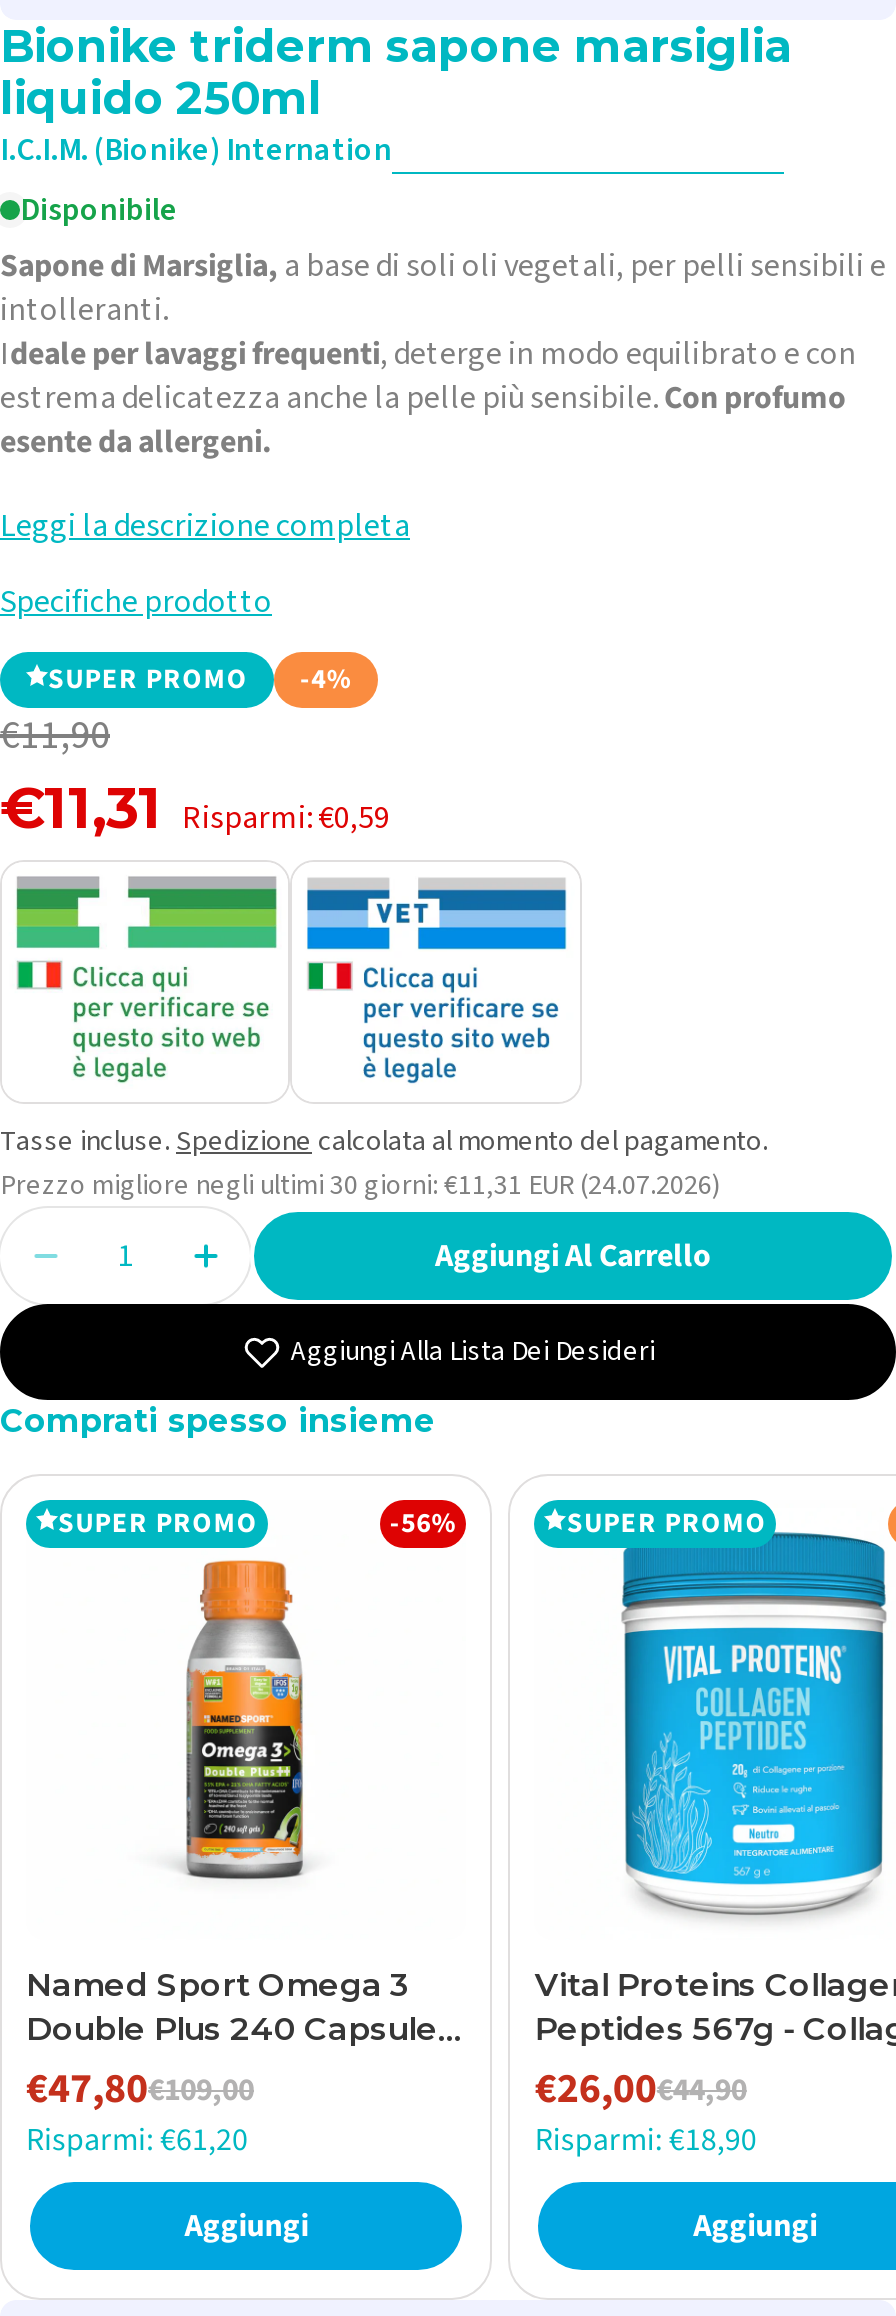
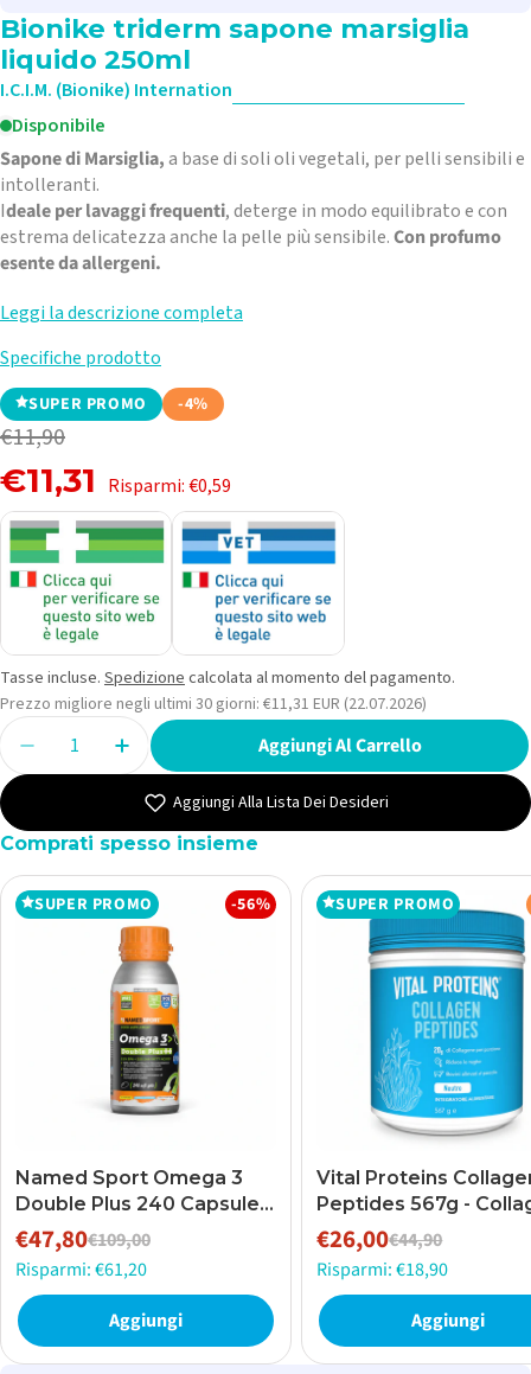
[0,1166,720,1206] Prezzo migliore negli ultimi 30 giorni: €11,31 EUR (24.07.2026) -> [0,692,427,716] Prezzo migliore negli ultimi 30 giorni: €11,31 EUR (22.07.2026)

